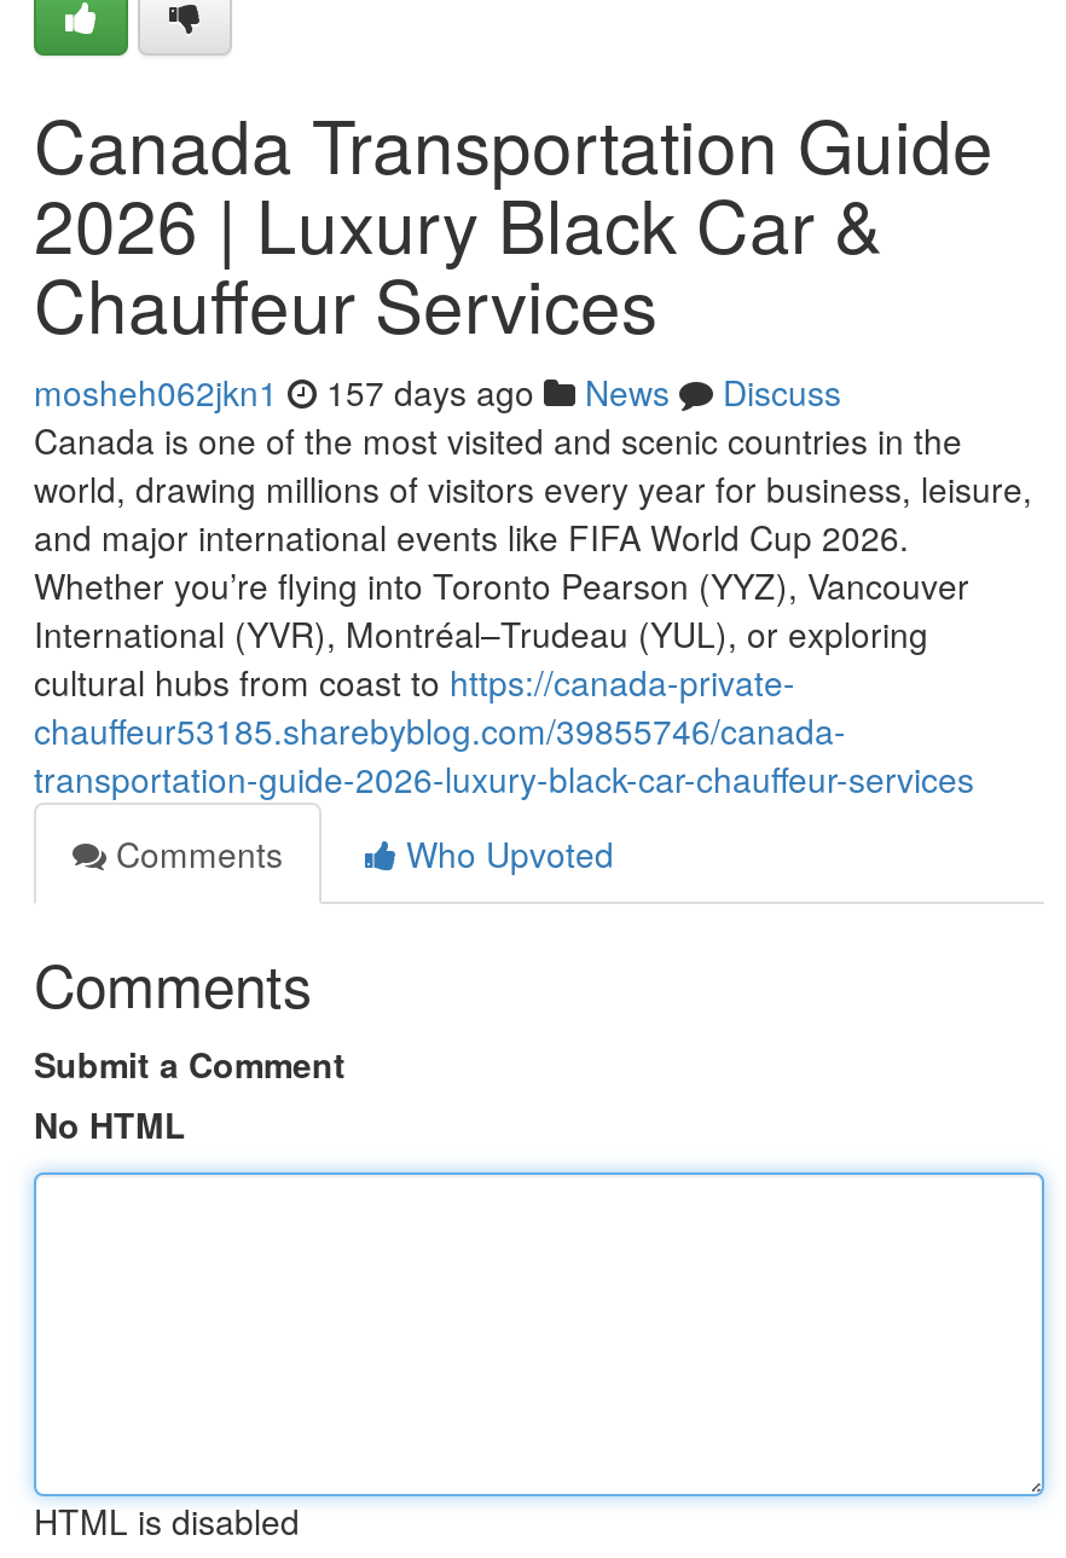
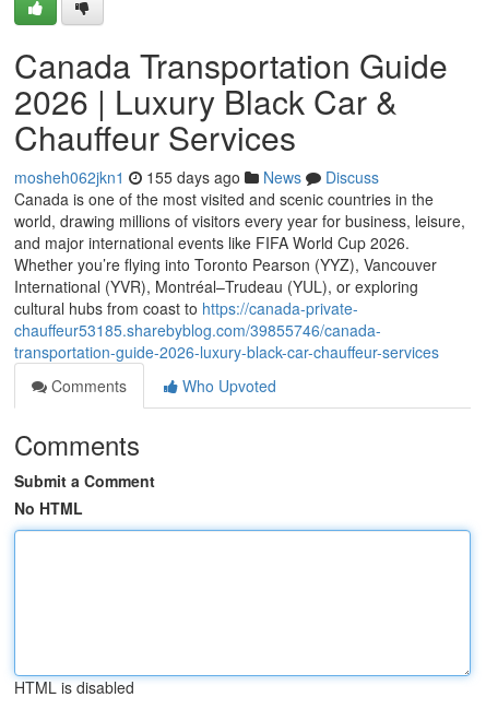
[34,367,841,416] mosheh062jkn1 157 days ago News Discuss -> [14,166,379,188] mosheh062jkn1 155 days ago News Discuss

